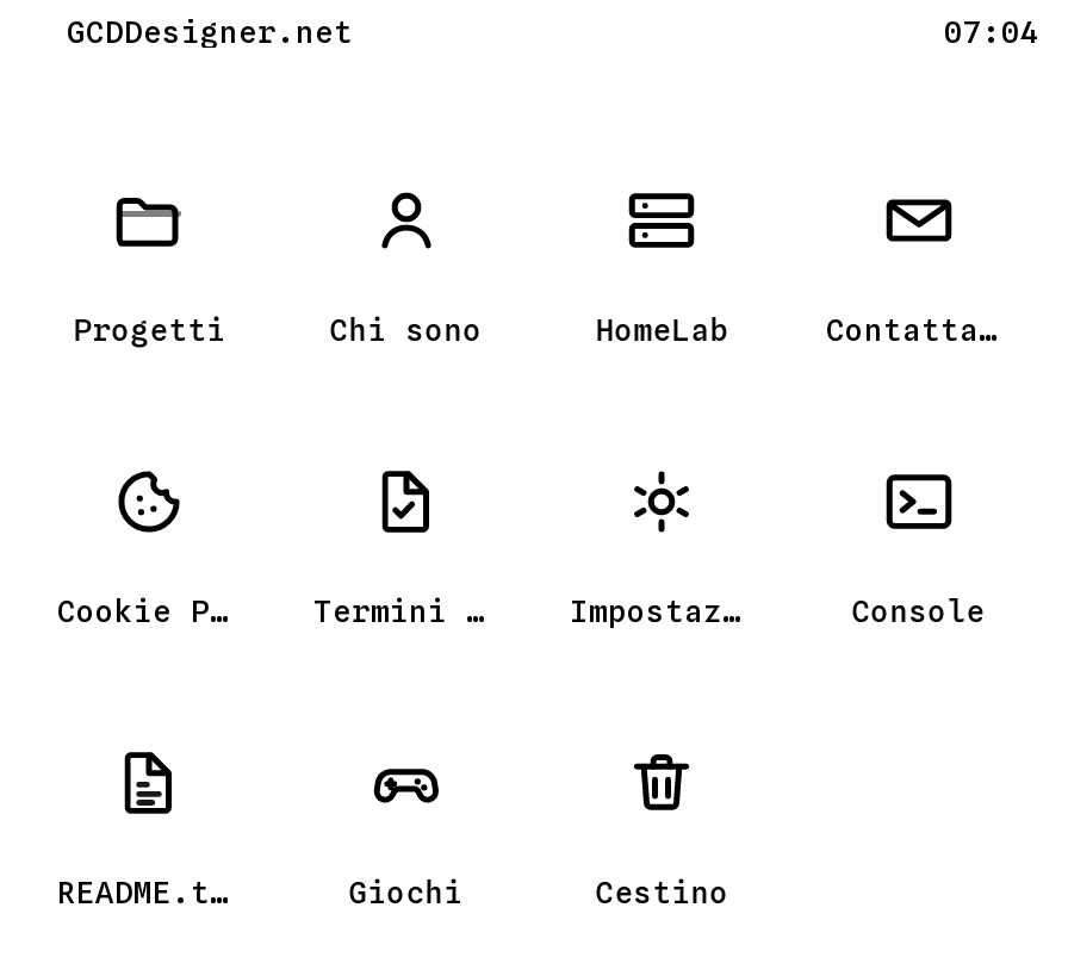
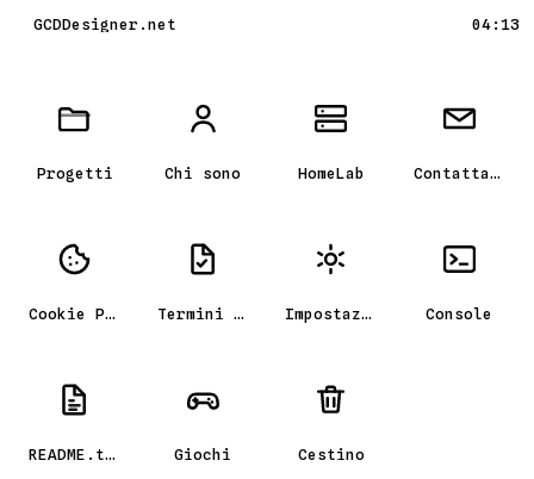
[944,14,1039,50] 07:04 -> [472,15,520,33] 04:13

